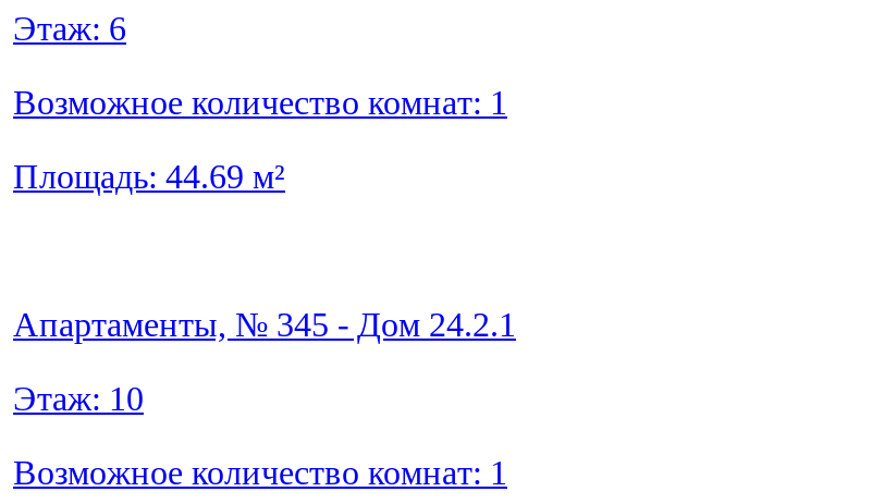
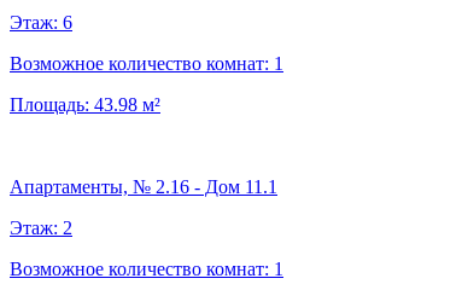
[13,158,285,195] Площадь: 44.69 м² -> [10,94,160,115] Площадь: 43.98 м²
[13,306,516,343] Апартаменты, № 345 - Дом 24.2.1 -> [10,176,277,197] Апартаменты, № 2.16 - Дом 11.1
[13,380,144,417] Этаж: 10 -> [10,217,72,238] Этаж: 2

